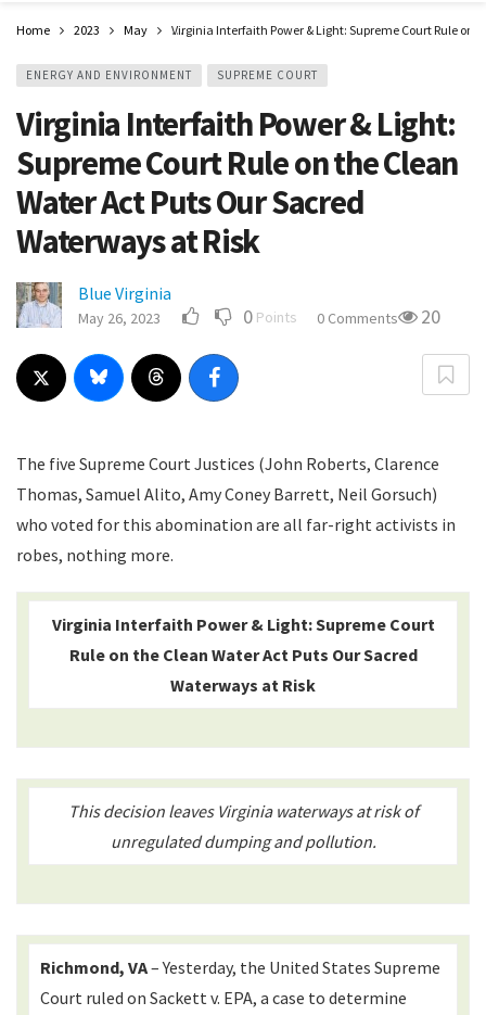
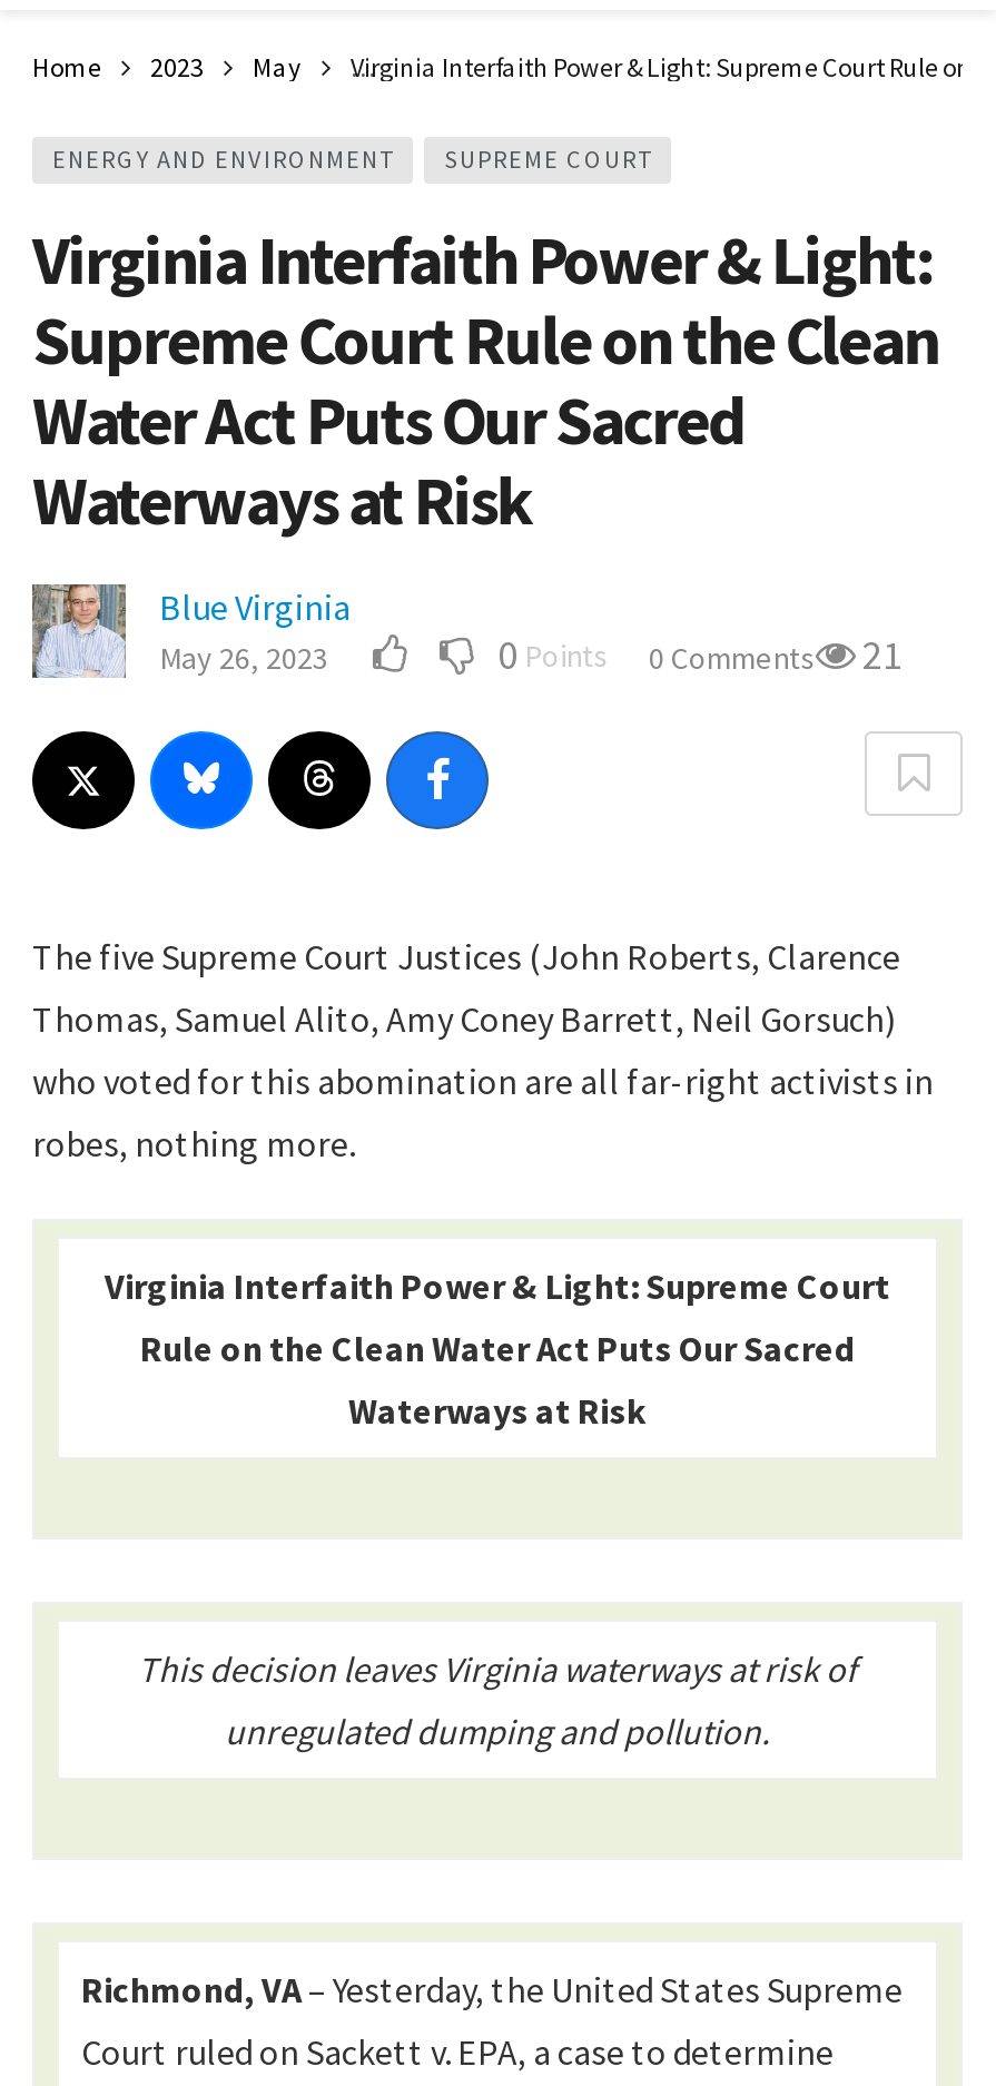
[243,304,440,329] 0 Points 0 Comments 20 -> [497,629,903,680] 0 Points 0 Comments 21

